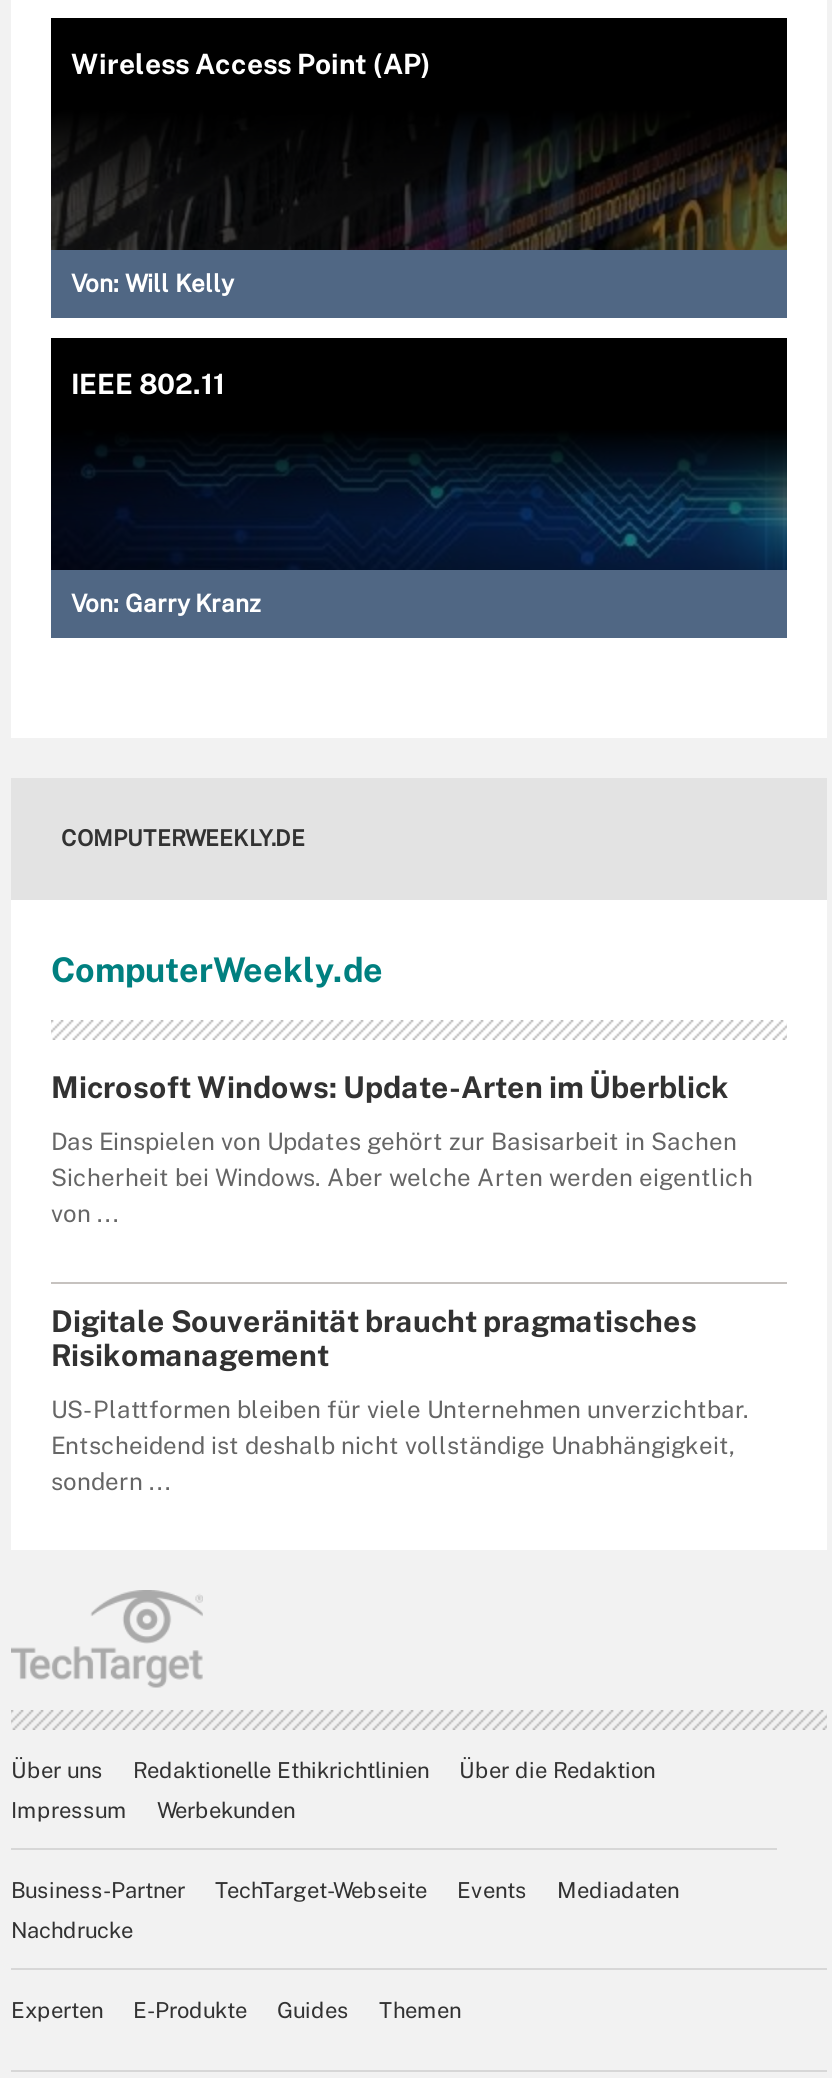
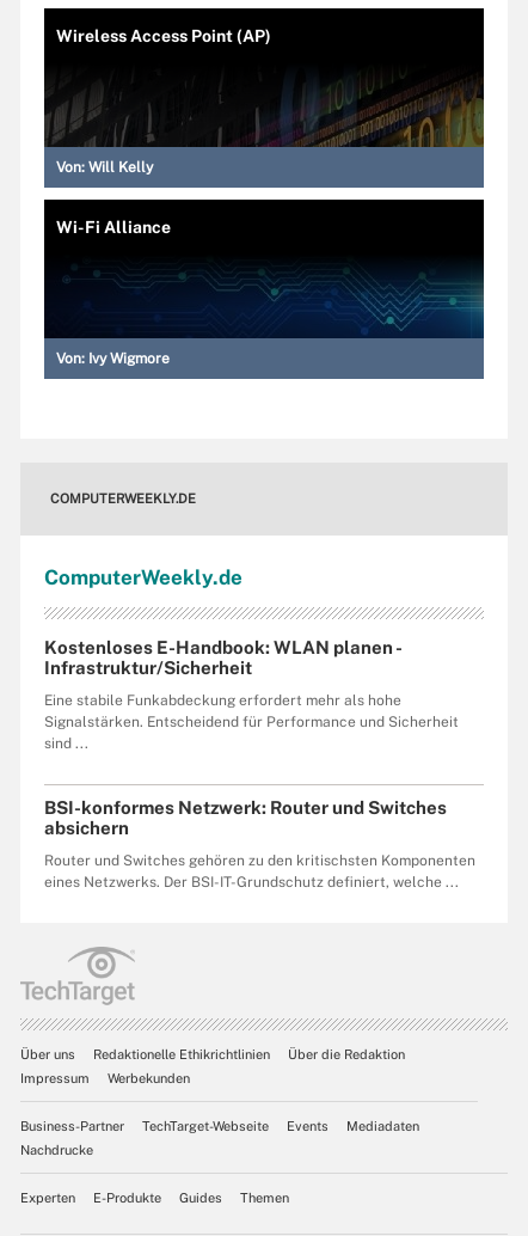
[71,368,225,400] IEEE 802.11 -> [56,218,171,237] Wi-Fi Alliance
[71,590,261,618] Von: Garry Kranz -> [56,350,170,367] Von: Ivy Wigmore
[51,1070,729,1104] Microsoft Windows: Update-Arten im Überblick -> [44,637,401,678] Kostenloses E-Handbook: WLAN planen - | Infrastruktur/Sicherheit
[51,1128,753,1228] Das Einspielen von Updates gehört zur Basisarbeit in Sachen | Sicherheit bei Windows. Aber welche Arten werden eigentlich | von ... -> [44,692,459,752] Eine stabile Funkabdeckung erfordert mehr als hohe | Signalstärken. Entscheidend für Performance und Sicherheit | sind ...
[51,1304,697,1372] Digitale Souveränität braucht pragmatisches | Risikomanagement -> [44,798,447,838] BSI-konformes Netzwerk: Router und Switches | absichern
[51,1396,749,1496] US-Plattformen bleiben für viele Unternehmen unverzichtbar. | Entscheidend ist deshalb nicht vollständige Unabhängigkeit, | sondern ... -> [44,853,475,891] Router und Switches gehören zu den kritischsten Komponenten | eines Netzwerks. Der BSI-IT-Grundschutz definiert, welche ...

